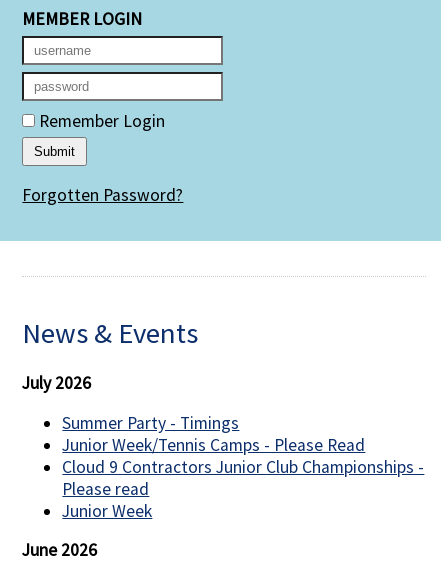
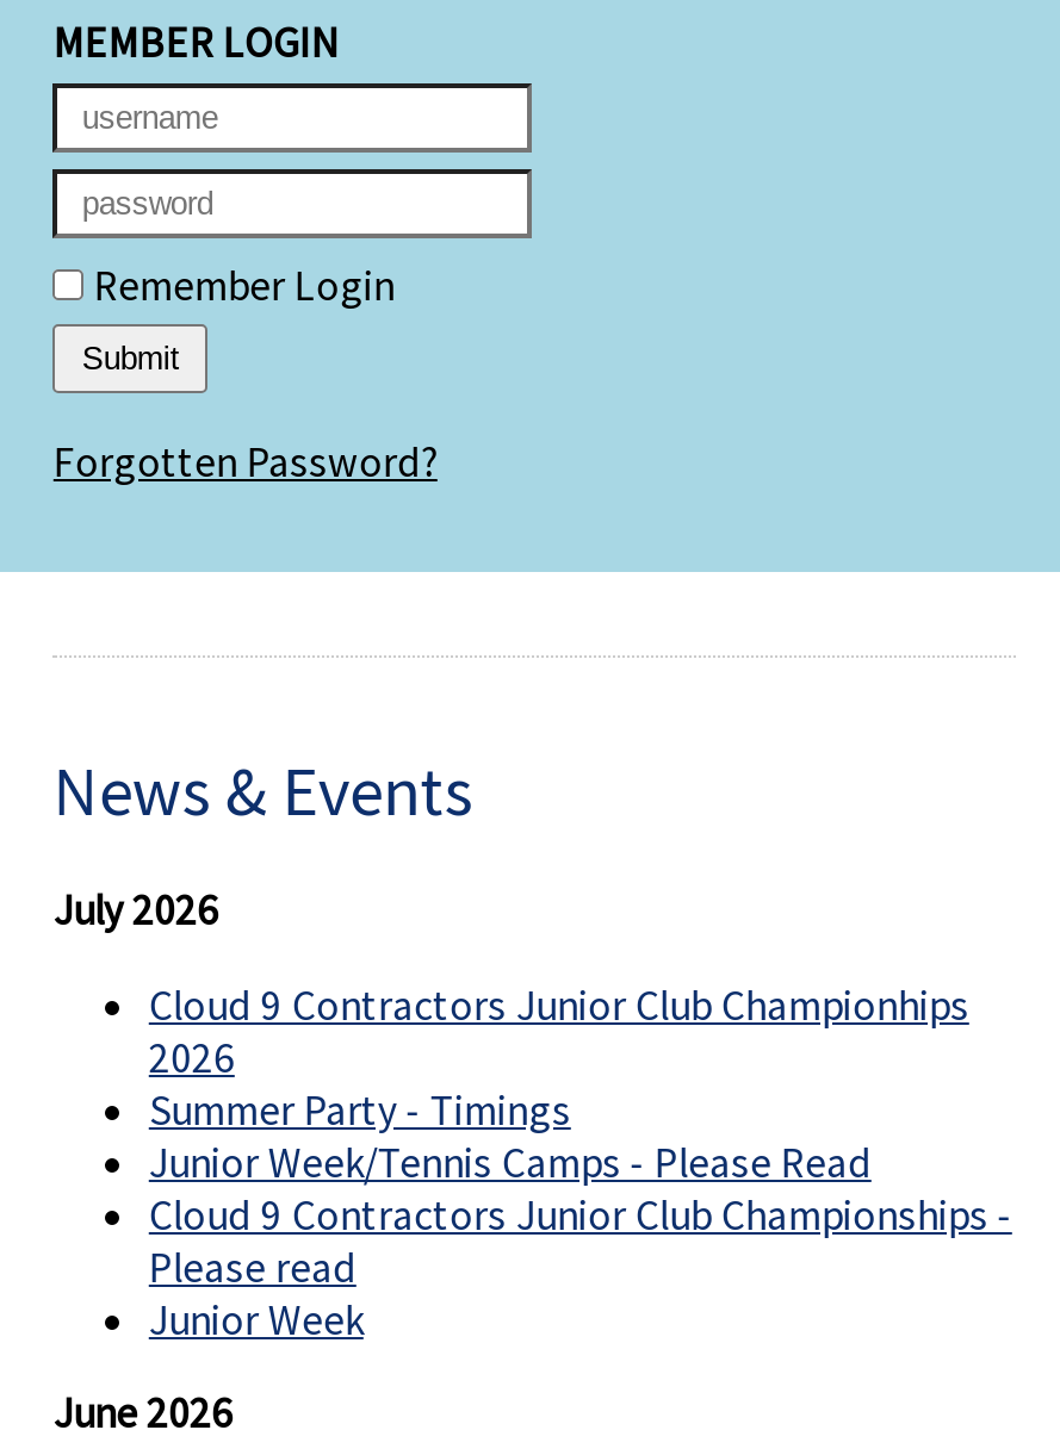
none -> [149,979,969,1083] Cloud 9 Contractors Junior Club Championhips | 2026

